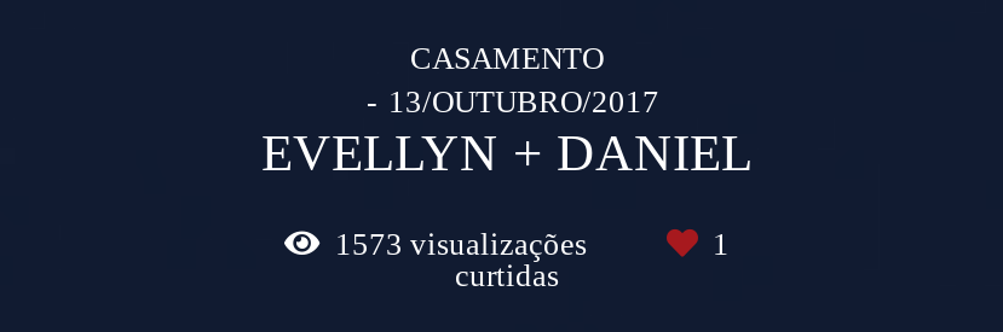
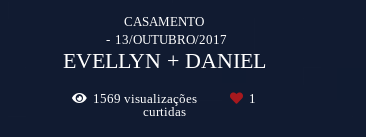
[335,226,594,262] 1573 visualizações -> [93,90,200,105] 1569 visualizações

